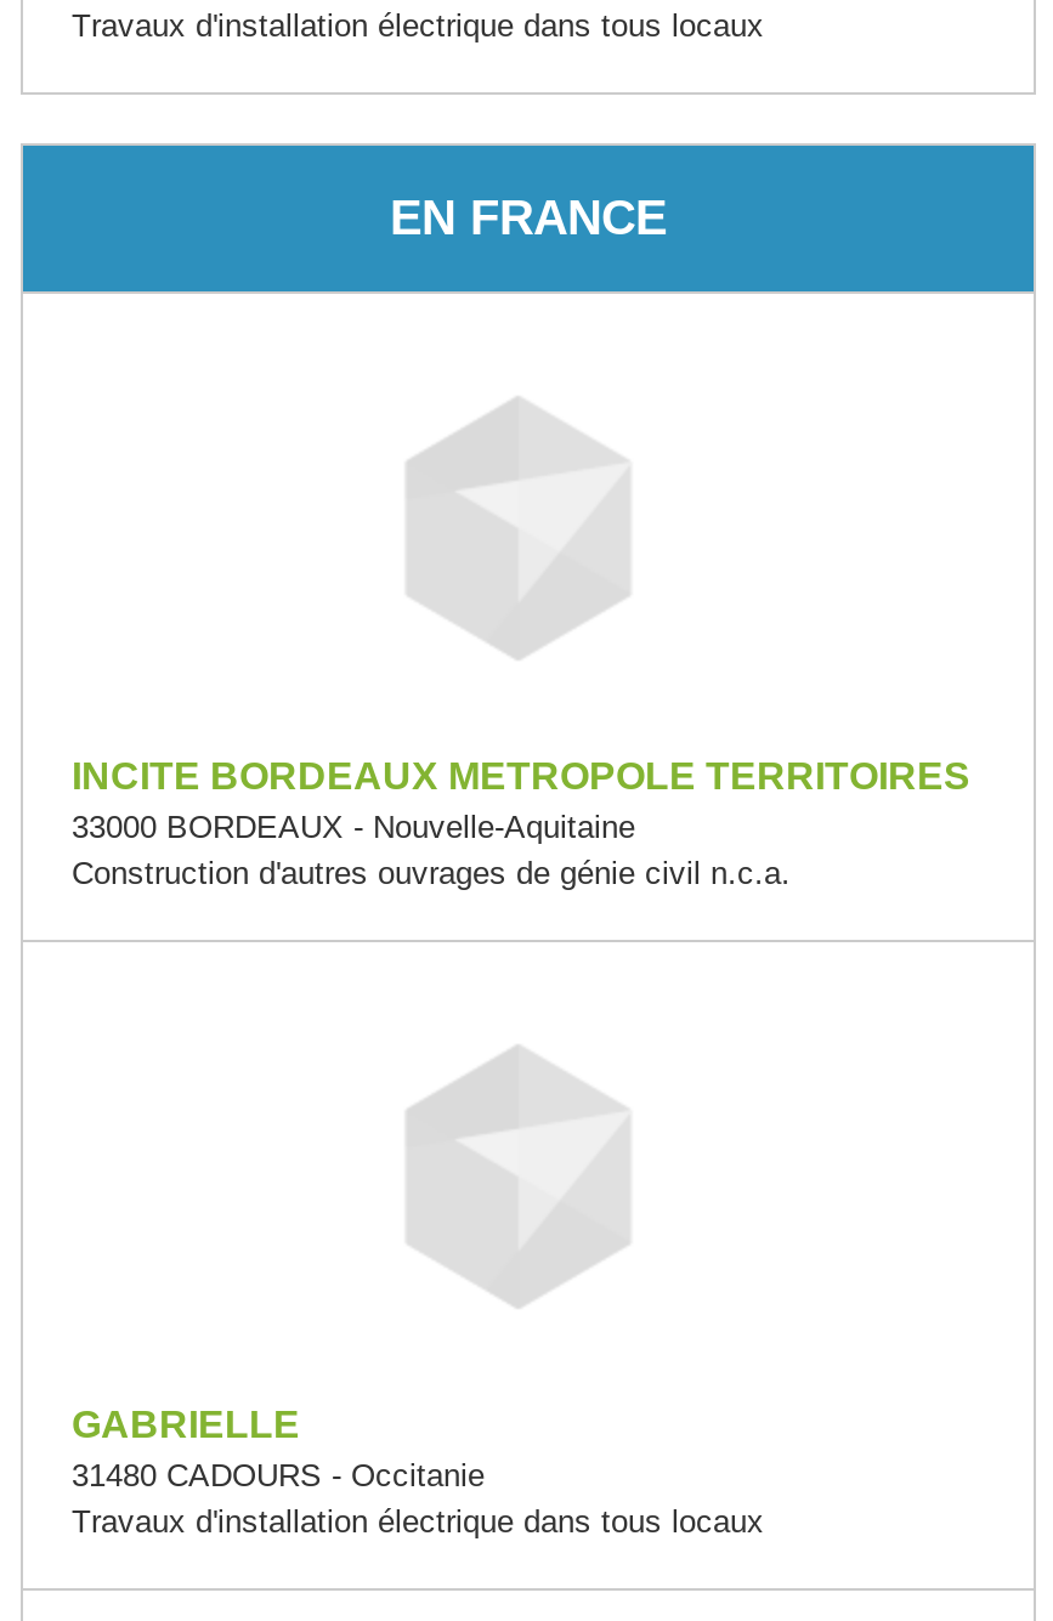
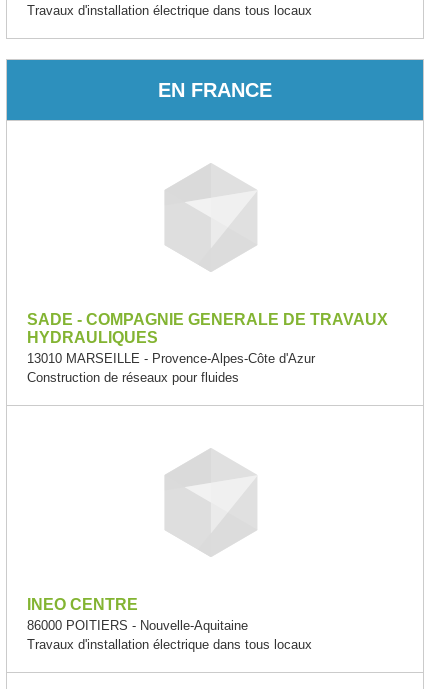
[72,755,970,891] INCITE BORDEAUX METROPOLE TERRITOIRES | 33000 BORDEAUX - Nouvelle-Aquitaine | Construction d'autres ouvrages de génie civil n.c.a. -> [27,311,388,385] SADE - COMPAGNIE GENERALE DE TRAVAUX | HYDRAULIQUES | 13010 MARSEILLE - Provence-Alpes-Côte d'Azur | Construction de réseaux pour fluides
[72,1403,485,1493] GABRIELLE | 31480 CADOURS - Occitanie -> [27,596,248,633] INEO CENTRE | 86000 POITIERS - Nouvelle-Aquitaine

